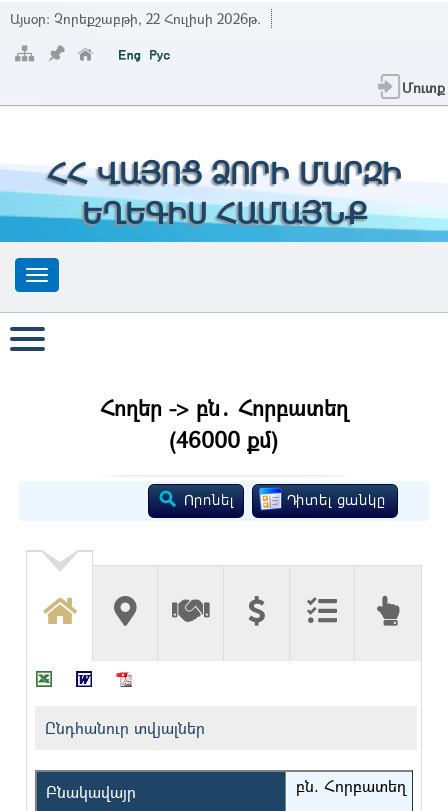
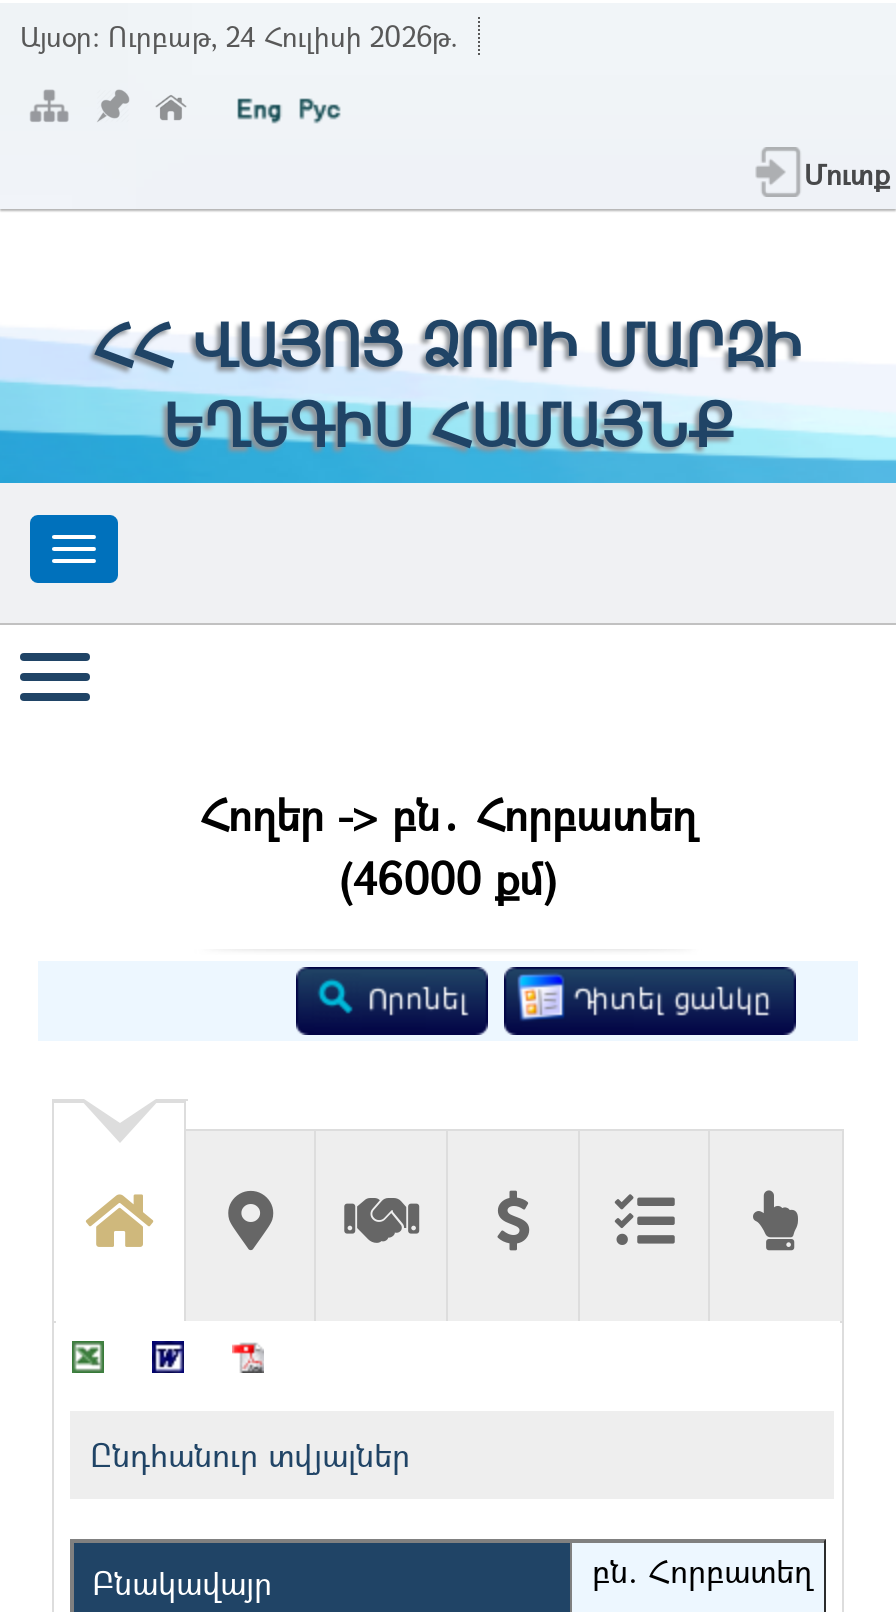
[10,9,261,28] Այսօր: Չորեքշաբթի, 22 Հուլիսի 2026թ. -> [20,17,458,55] Այսօր: Ուրբաթ, 24 Հուլիսի 2026թ.

